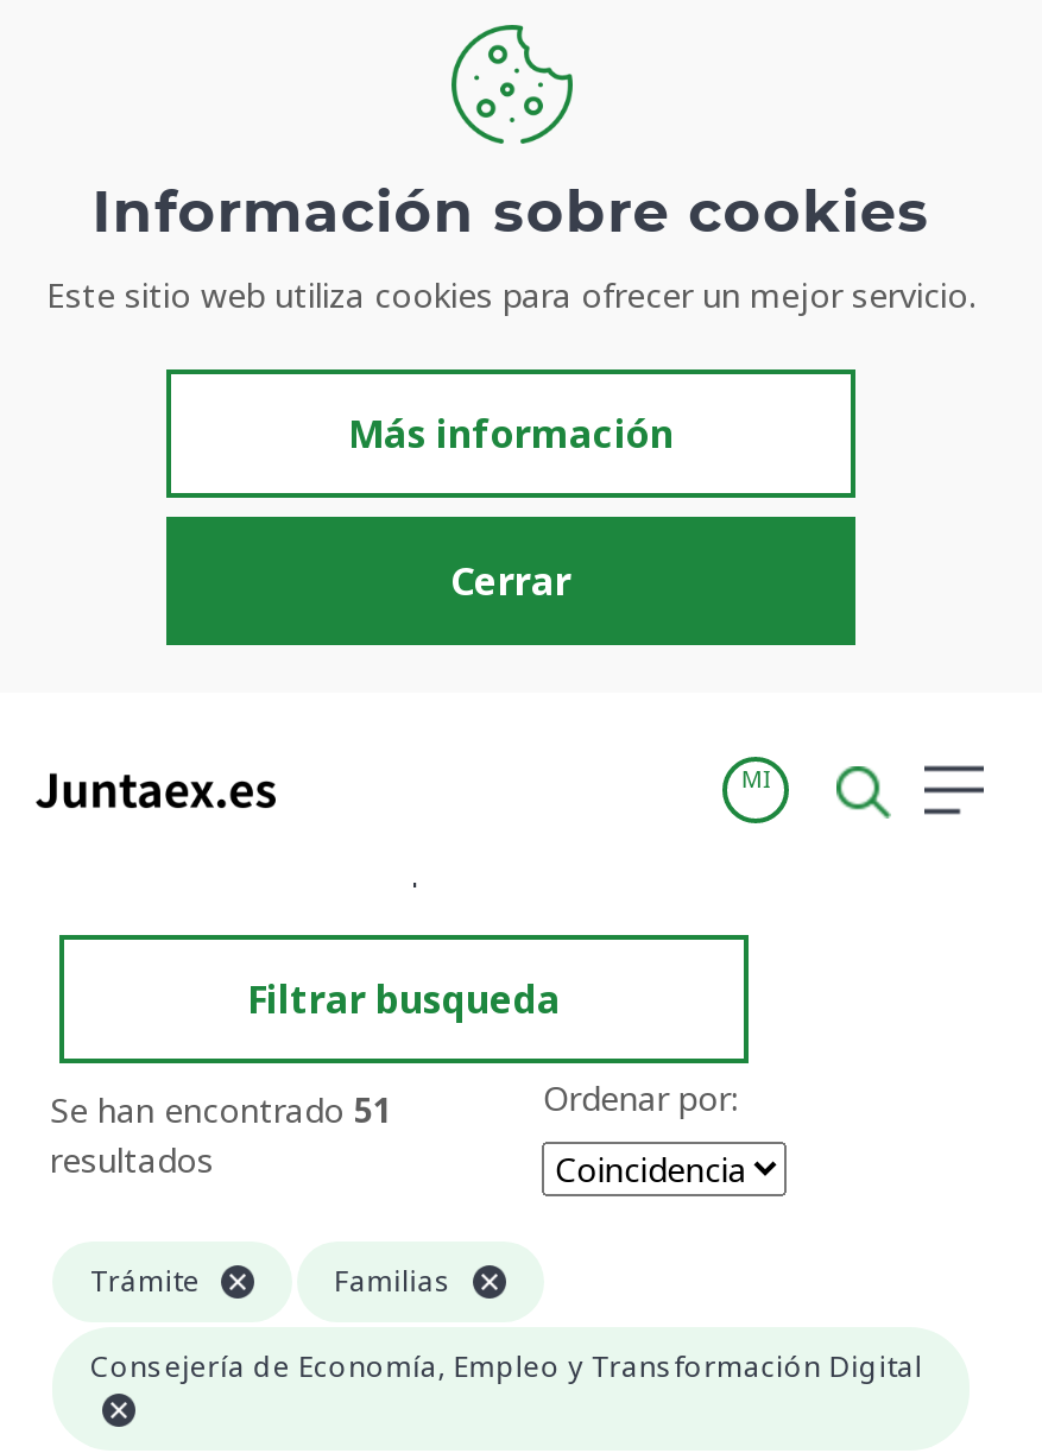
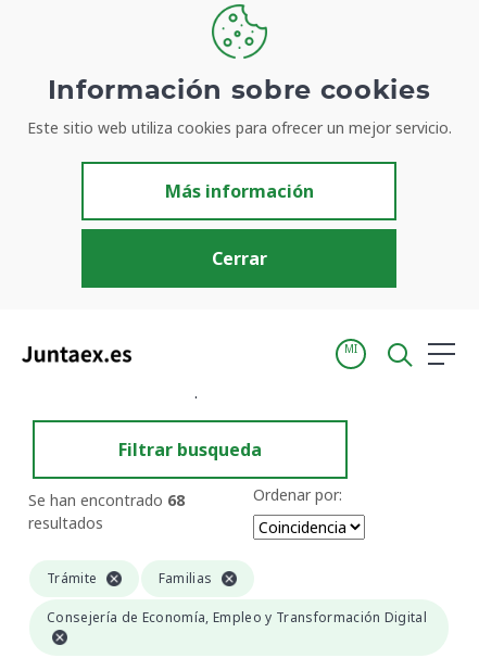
[50,1087,392,1132] Se han encontrado 51 -> [28,490,185,510] Se han encontrado 68

